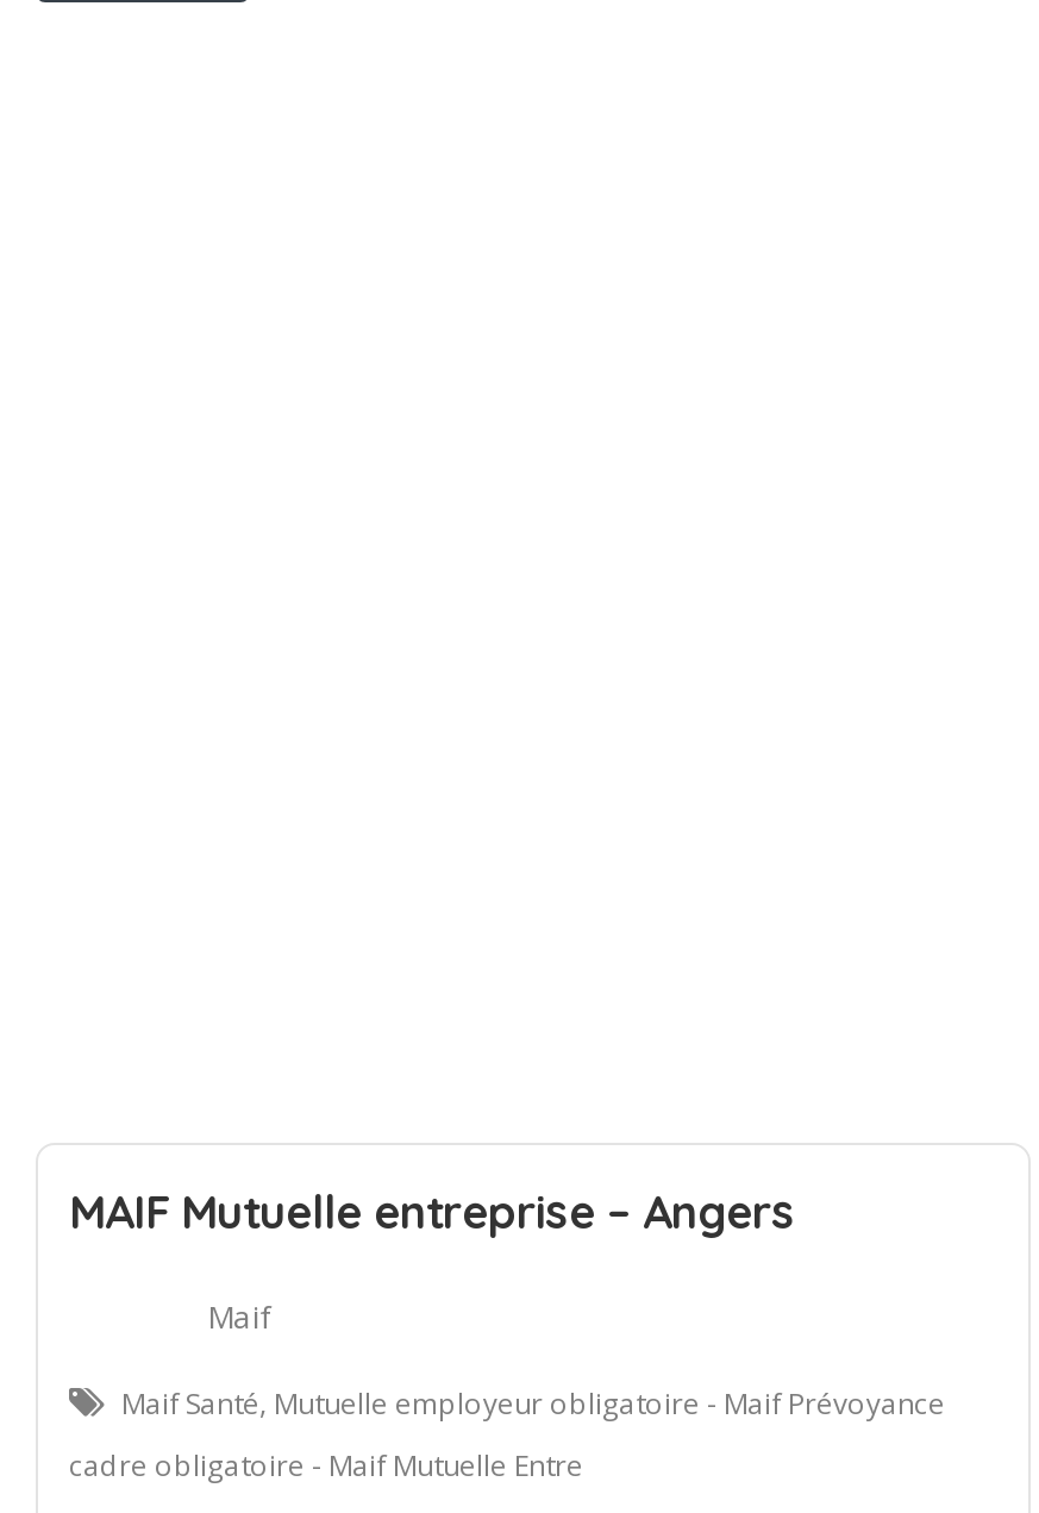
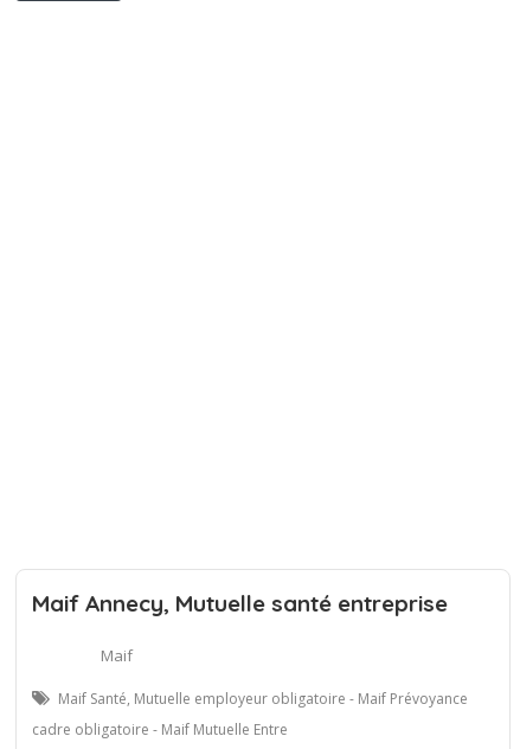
[69,1182,795,1239] MAIF Mutuelle entreprise – Angers -> [32,588,448,617] Maif Annecy, Mutuelle santé entreprise

